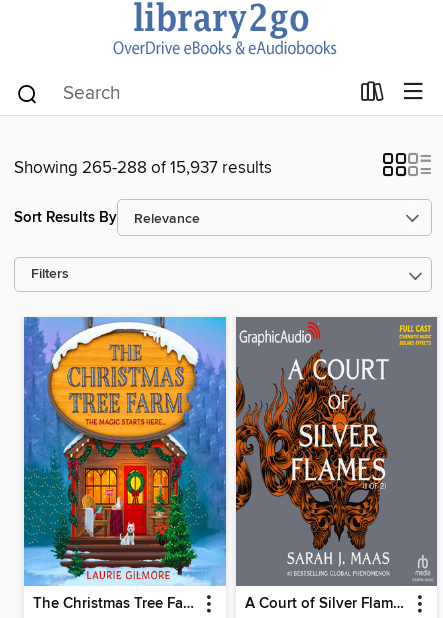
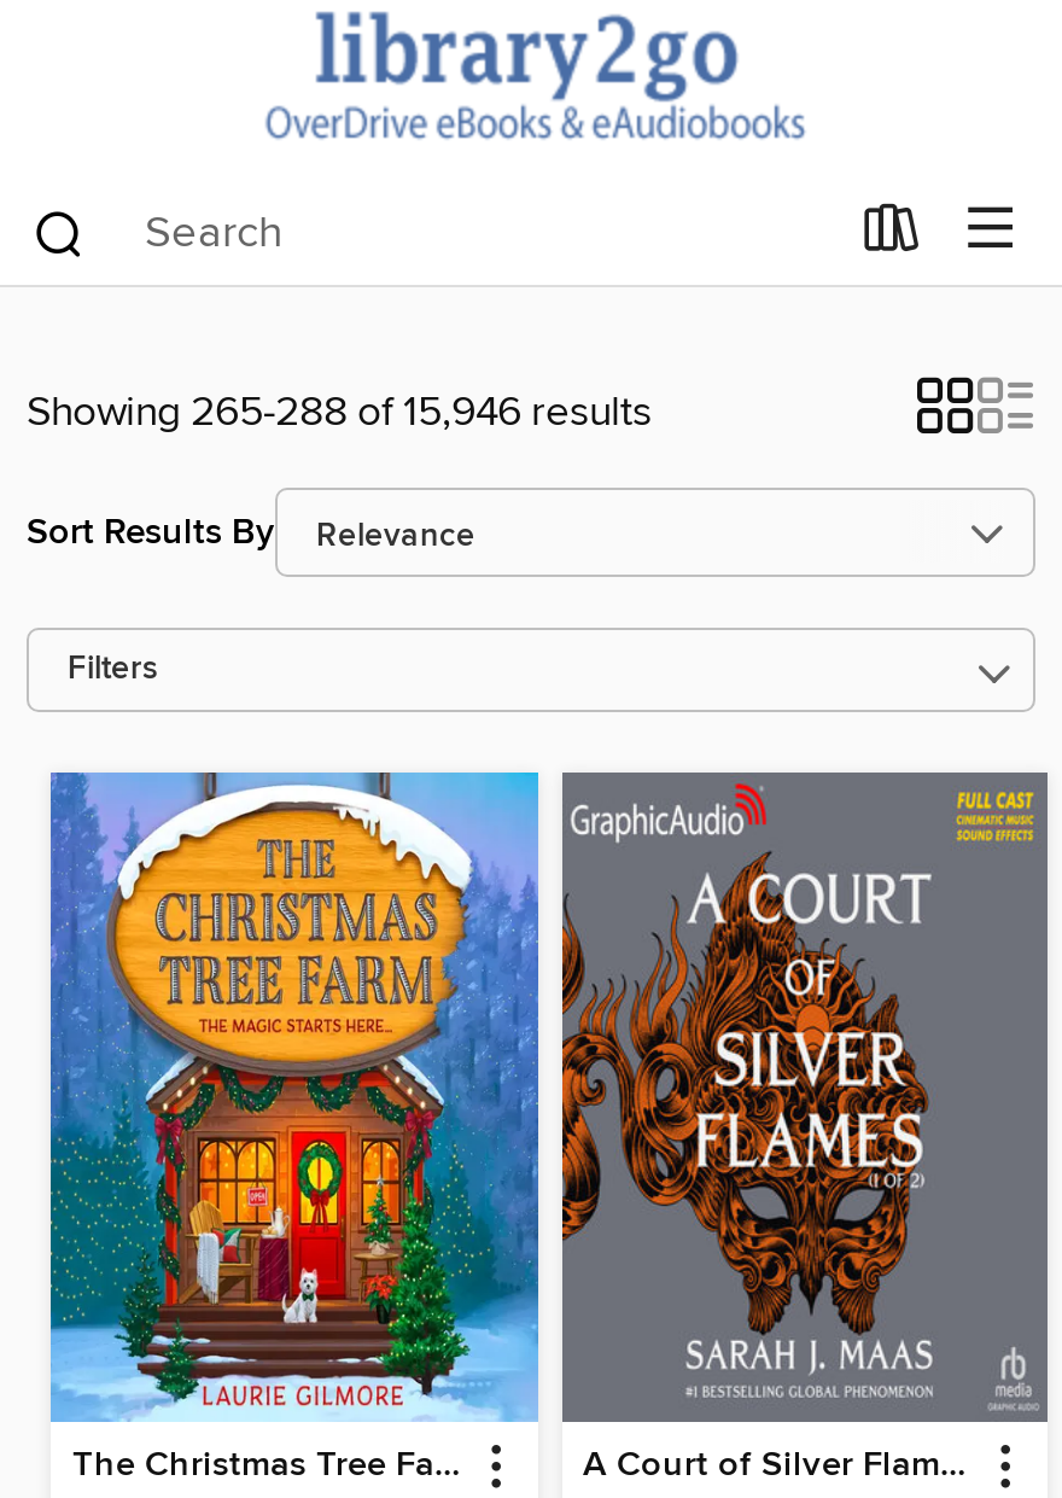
[14,157,272,179] Showing 265-288 of 15,937 results -> [27,386,652,439] Showing 265-288 of 15,946 results

